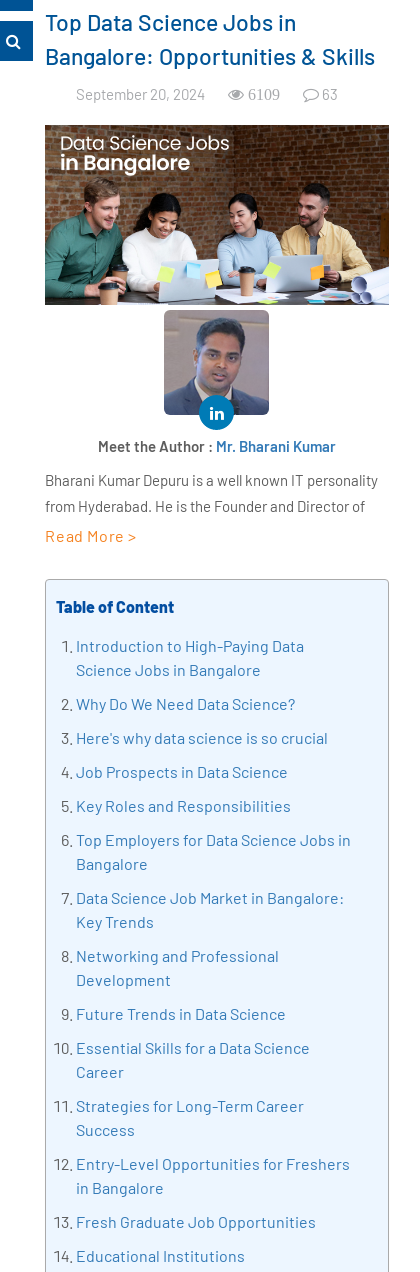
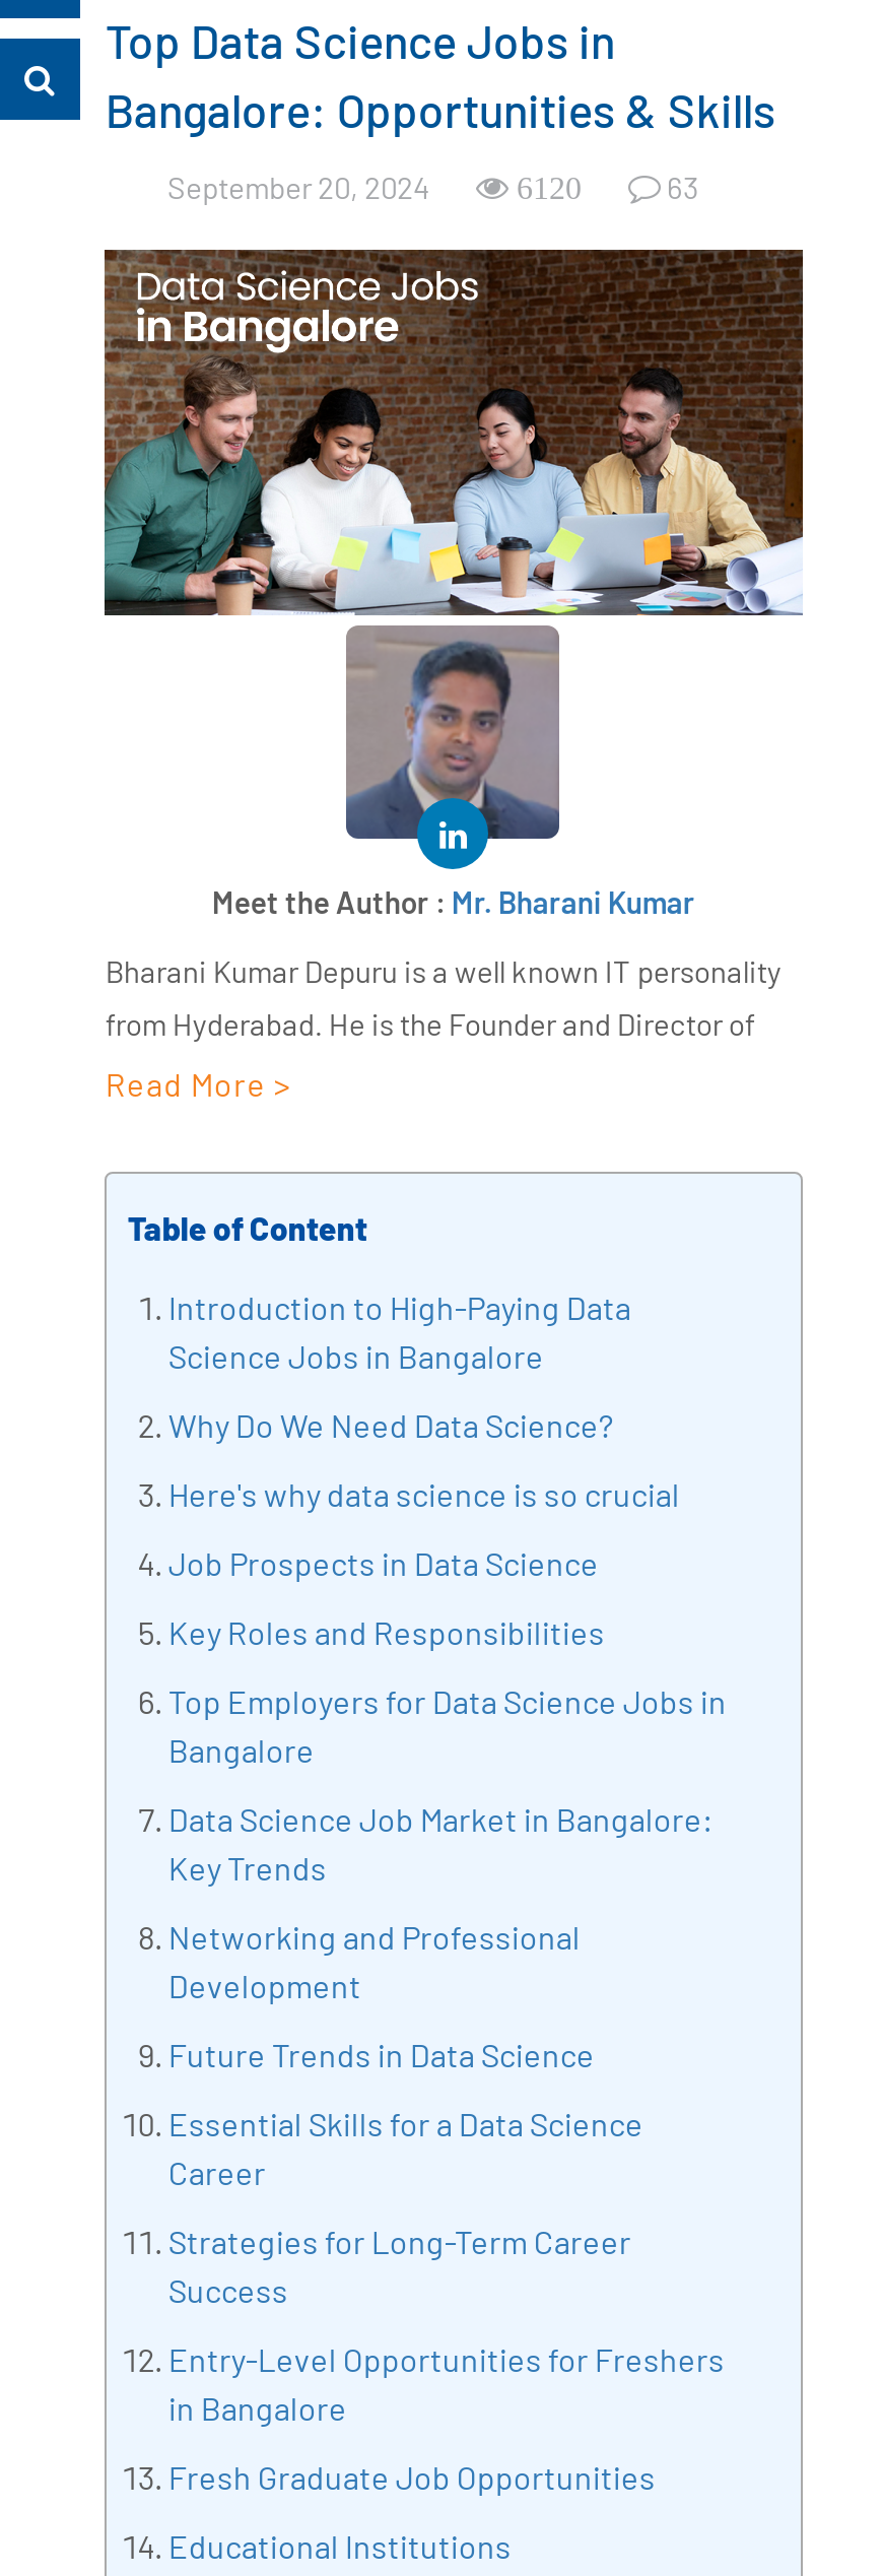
[244,86,280,103] 6109 -> [508,171,582,205] 6120

